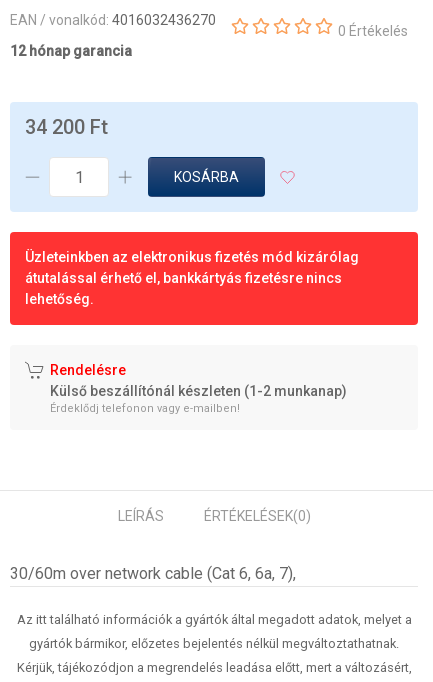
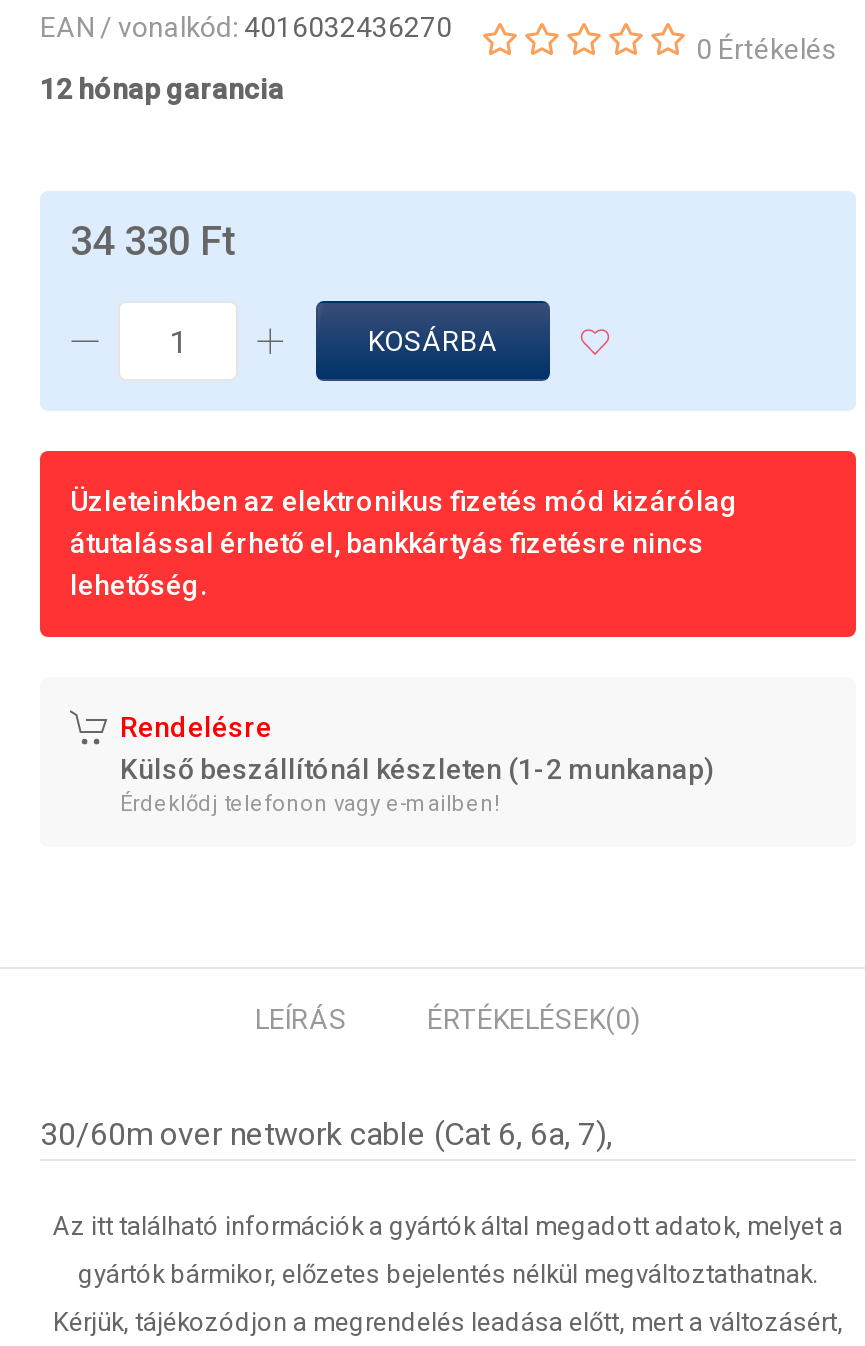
[25,115,108,139] 34 200 Ft -> [70,217,236,265] 34 330 Ft

